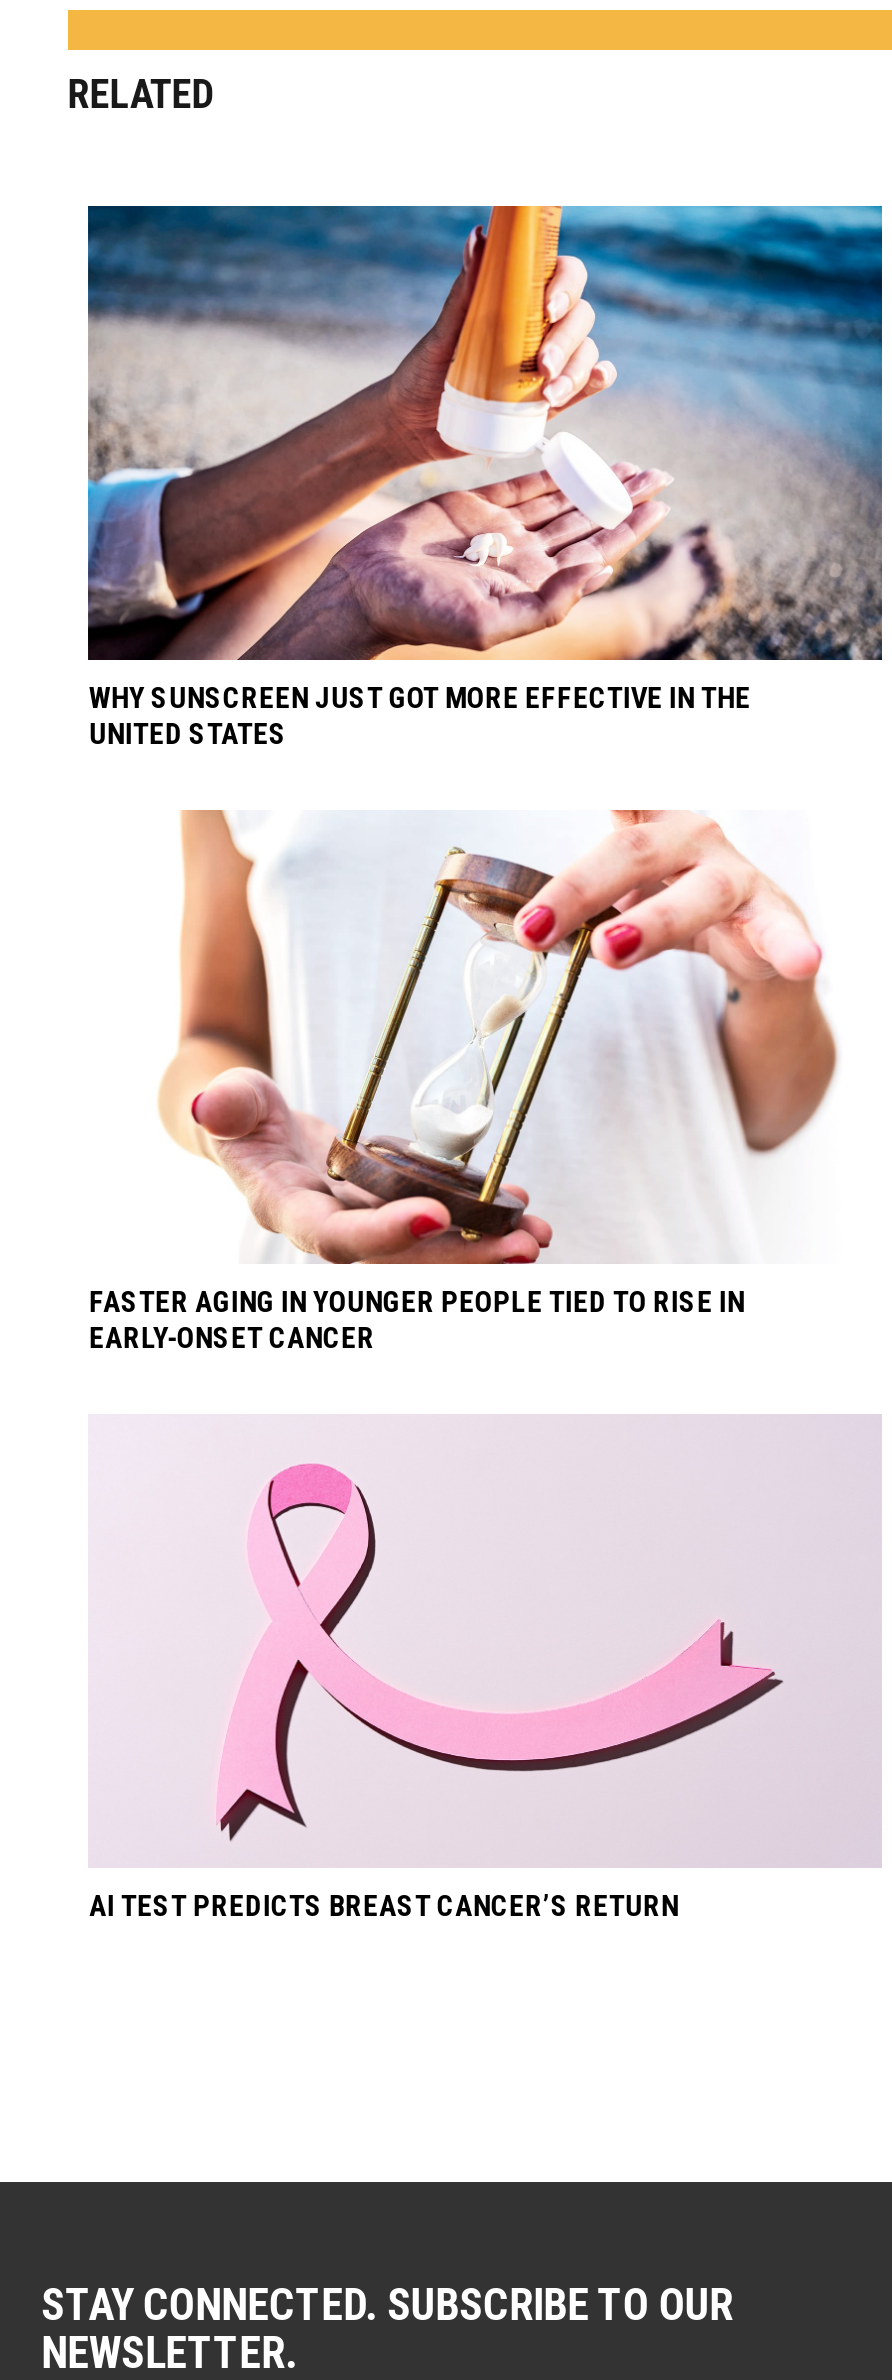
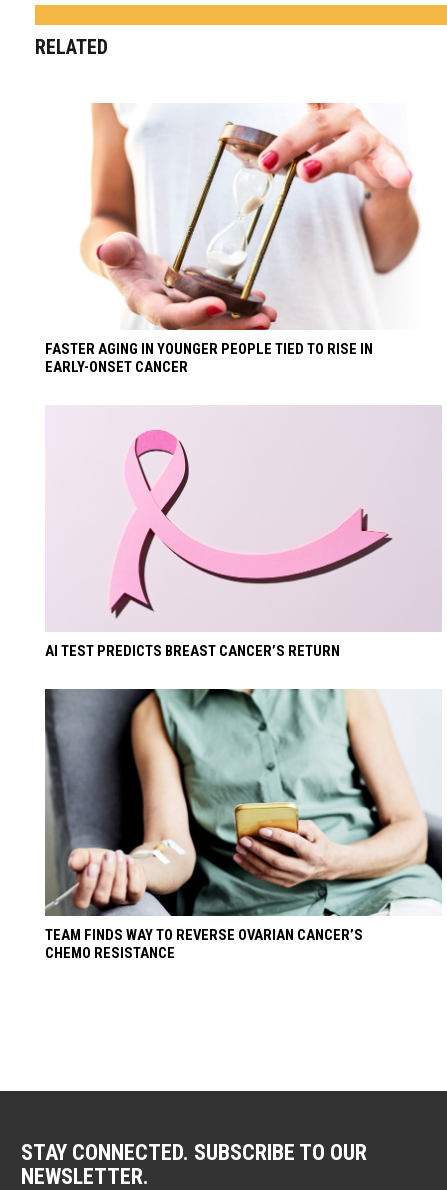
[86,204,884,751] [image] | WHY SUNSCREEN JUST GOT MORE EFFECTIVE IN THE | UNITED STATES -> none
moved [89,806,844,1924] -> [45,101,423,660]: [image] | FASTER AGING IN YOUNGER PEOPLE TIED TO RISE IN | EARLY-ONSET CANCER | AI TEST PREDICTS BREAST CANCER’S RETURN
none -> [44,688,443,962] [image] | TEAM FINDS WAY TO REVERSE OVARIAN CANCER’S | CHEMO RESISTANCE

